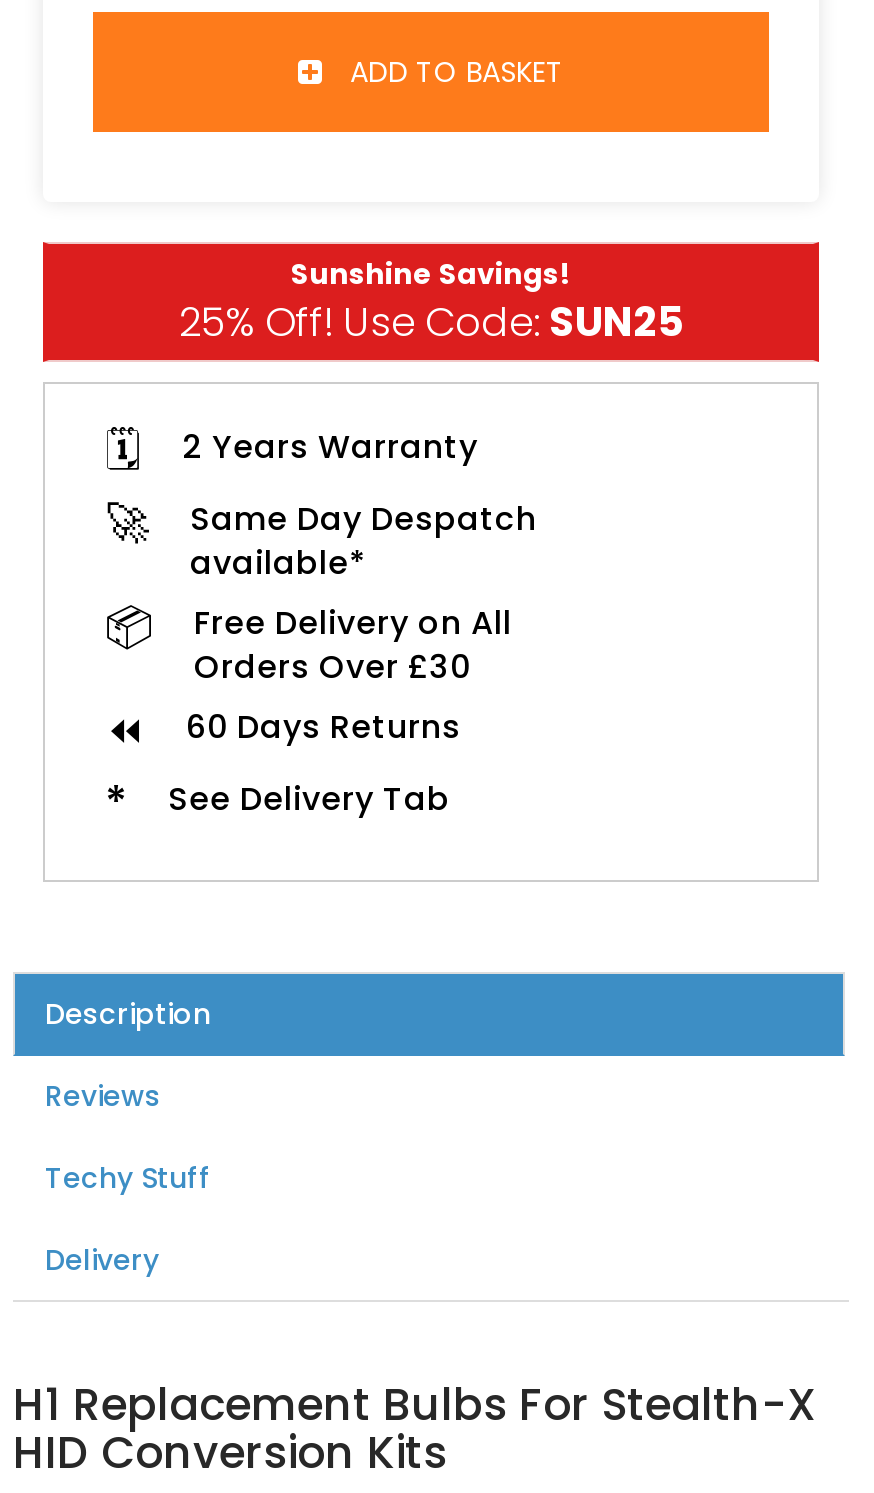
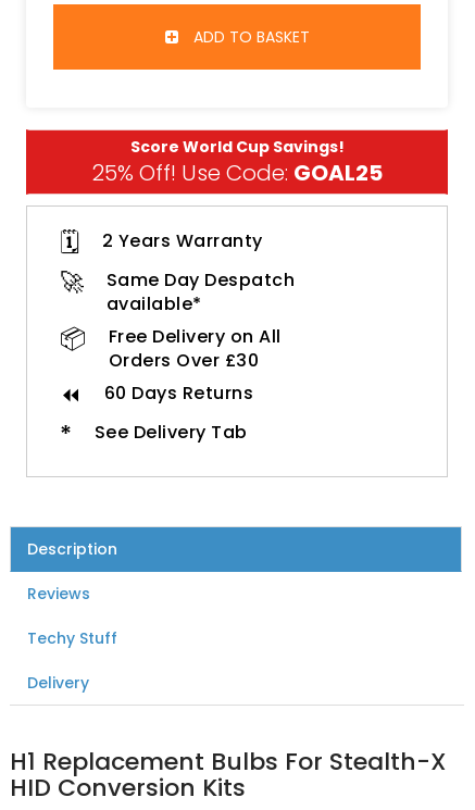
[179,254,683,350] Sunshine Savings! | 25% Off! Use Code: SUN25 -> [92,136,382,188] Score World Cup Savings! | 25% Off! Use Code: GOAL25

